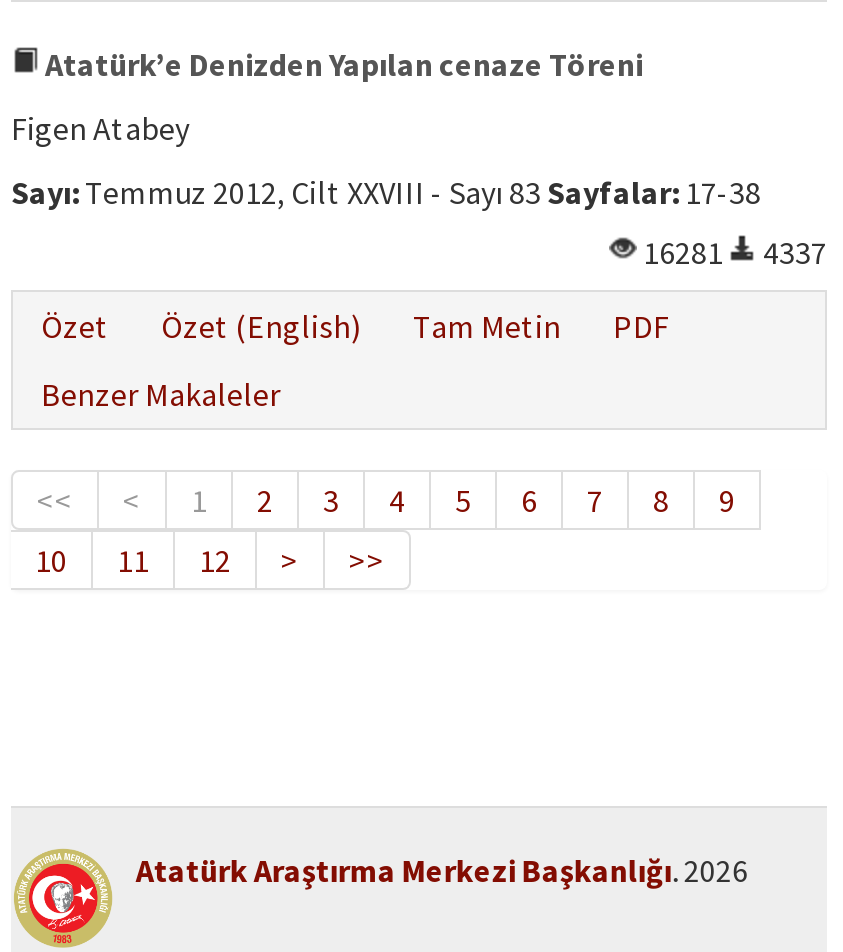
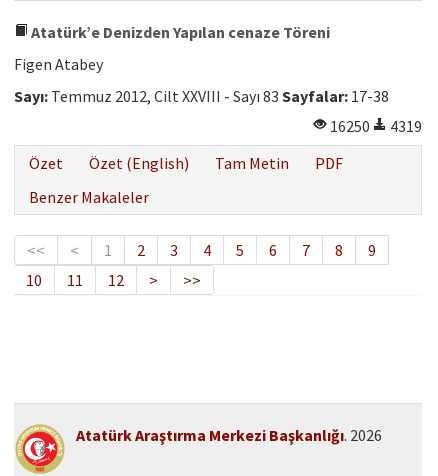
[637,233,729,273] 16281 -> [327,116,373,136] 16250
[757,233,827,273] 4337 -> [387,116,422,136] 4319

